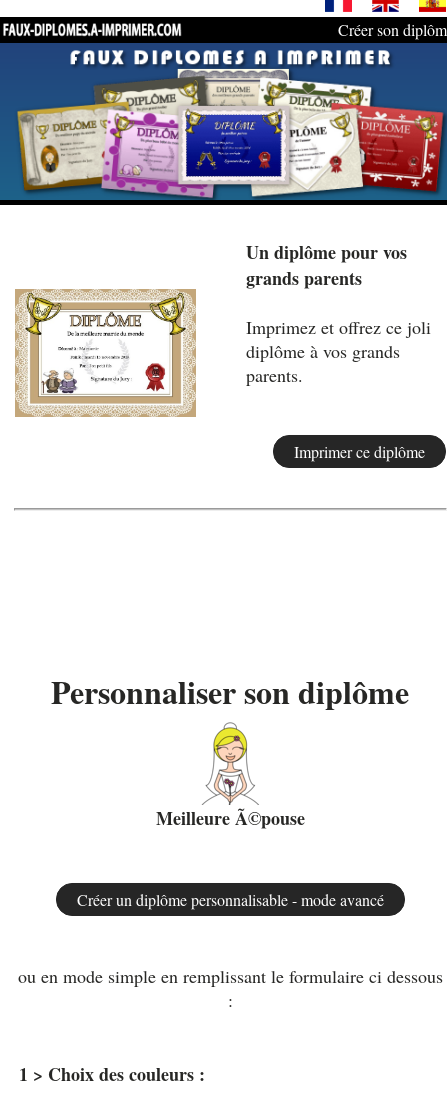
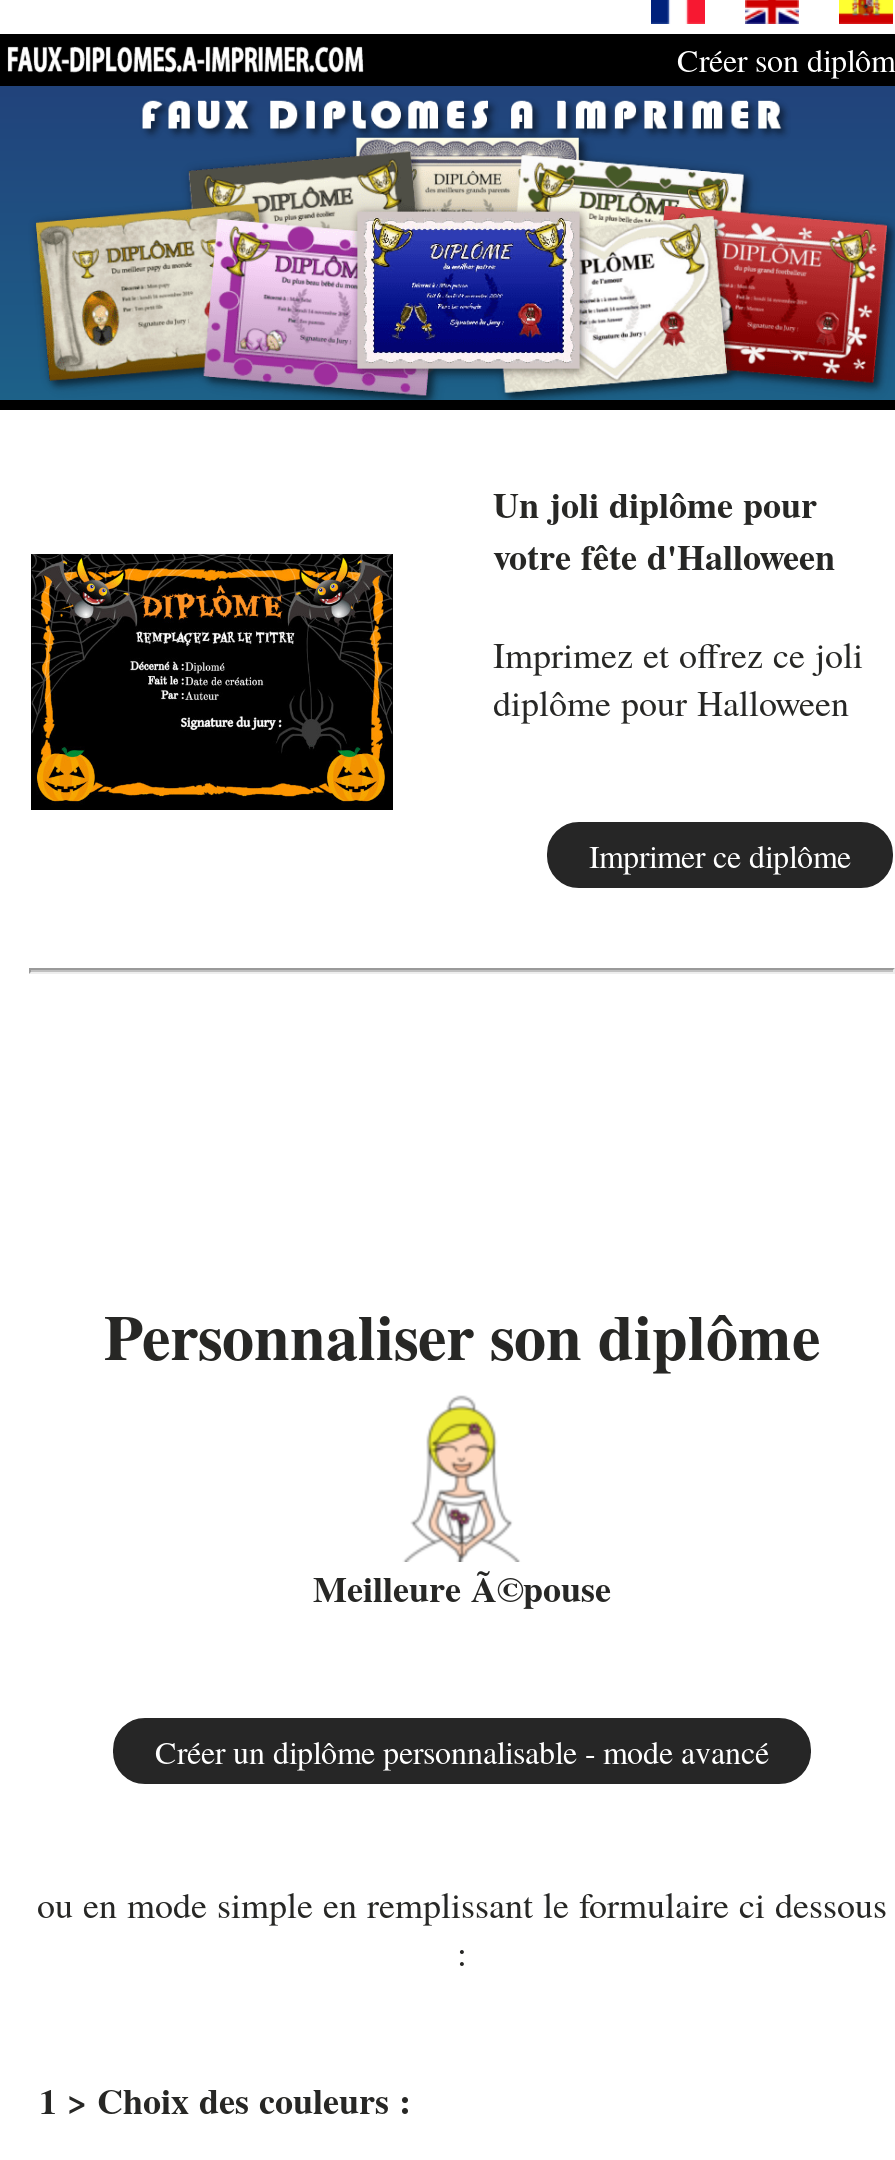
[246,239,407,291] Un diplôme pour vos | grands parents -> [493,478,835,582] Un joli diplôme pour | votre fête d'Halloween
[15,277,196,418] [image] -> [29,552,395,812] [image]
[246,339,400,387] diplôme à vos grands | parents. -> [493,678,849,726] diplôme pour Halloween

